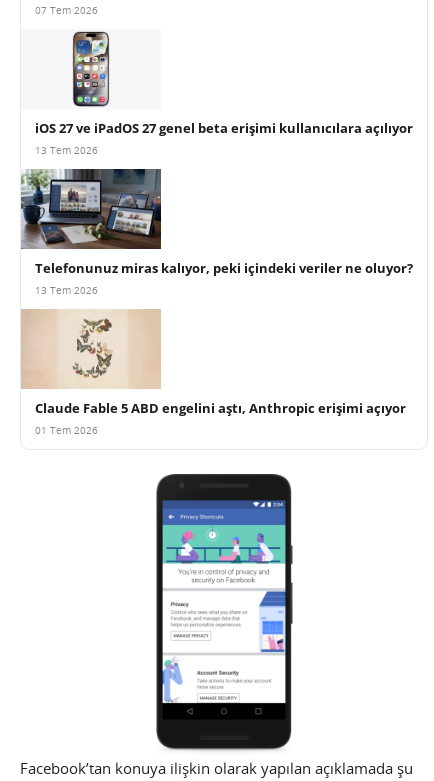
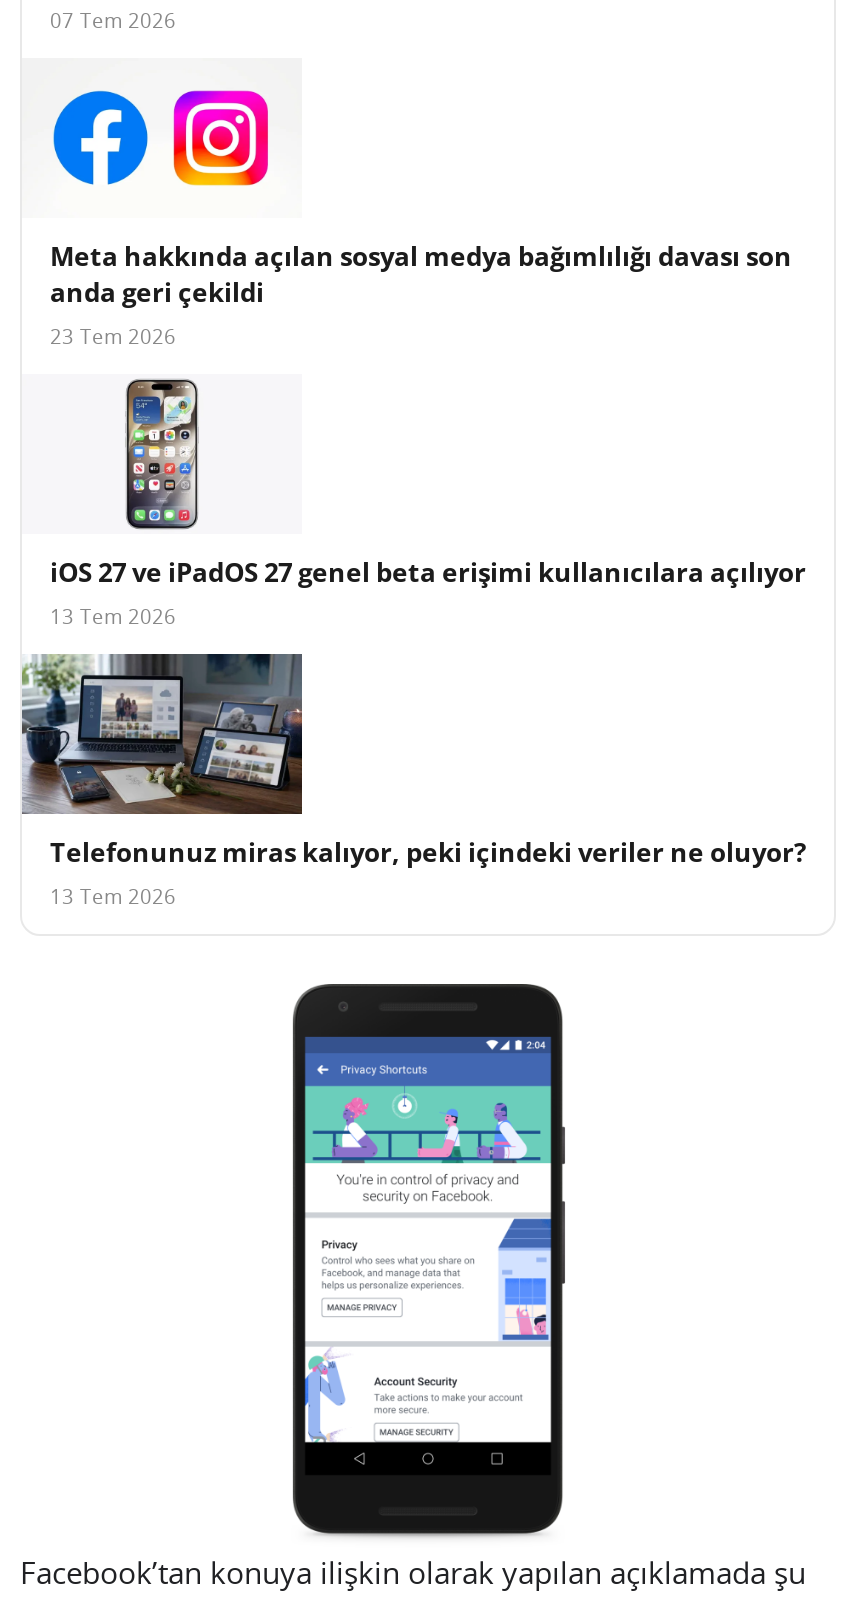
none -> [50,88,792,350] [image] | Meta hakkında açılan sosyal medya bağımlılığı davası son | anda geri çekildi | 23 Tem 2026
none -> [172,88,270,188] [image]
moved [35,31,413,297] -> [50,378,806,910]: [image] | iOS 27 ve iPadOS 27 genel beta erişimi kullanıcılara açılıyor | 13 Tem 2026 | Telefonunuz miras kalıyor, peki içindeki veriler ne oluyor? | 13 Tem 2026
[21,309,406,437] [image] | Claude Fable 5 ABD engelini aştı, Anthropic erişimi açıyor | 01 Tem 2026 -> none

